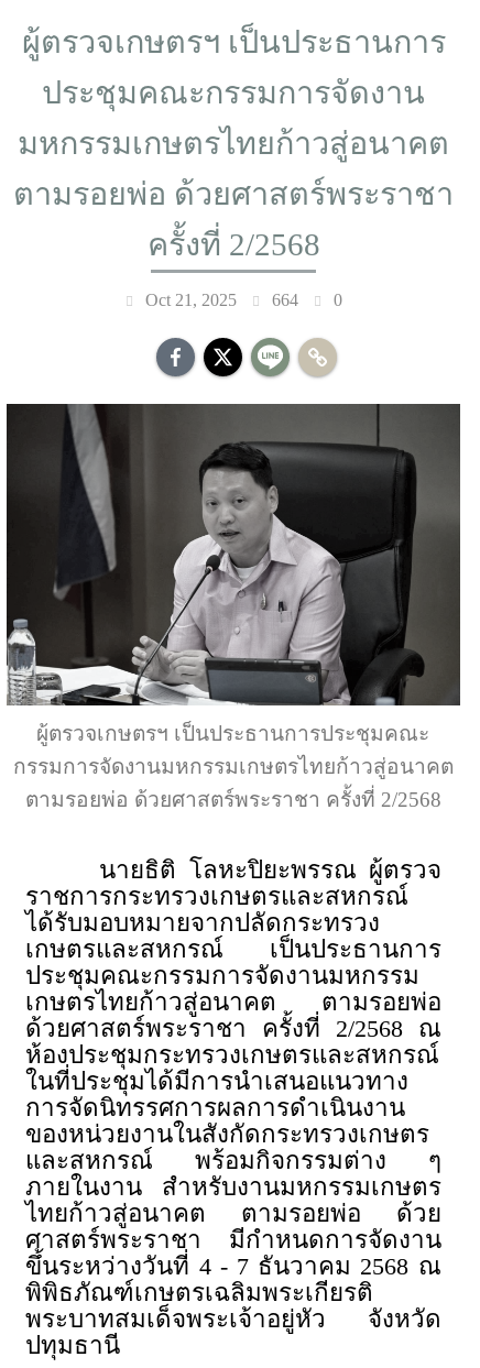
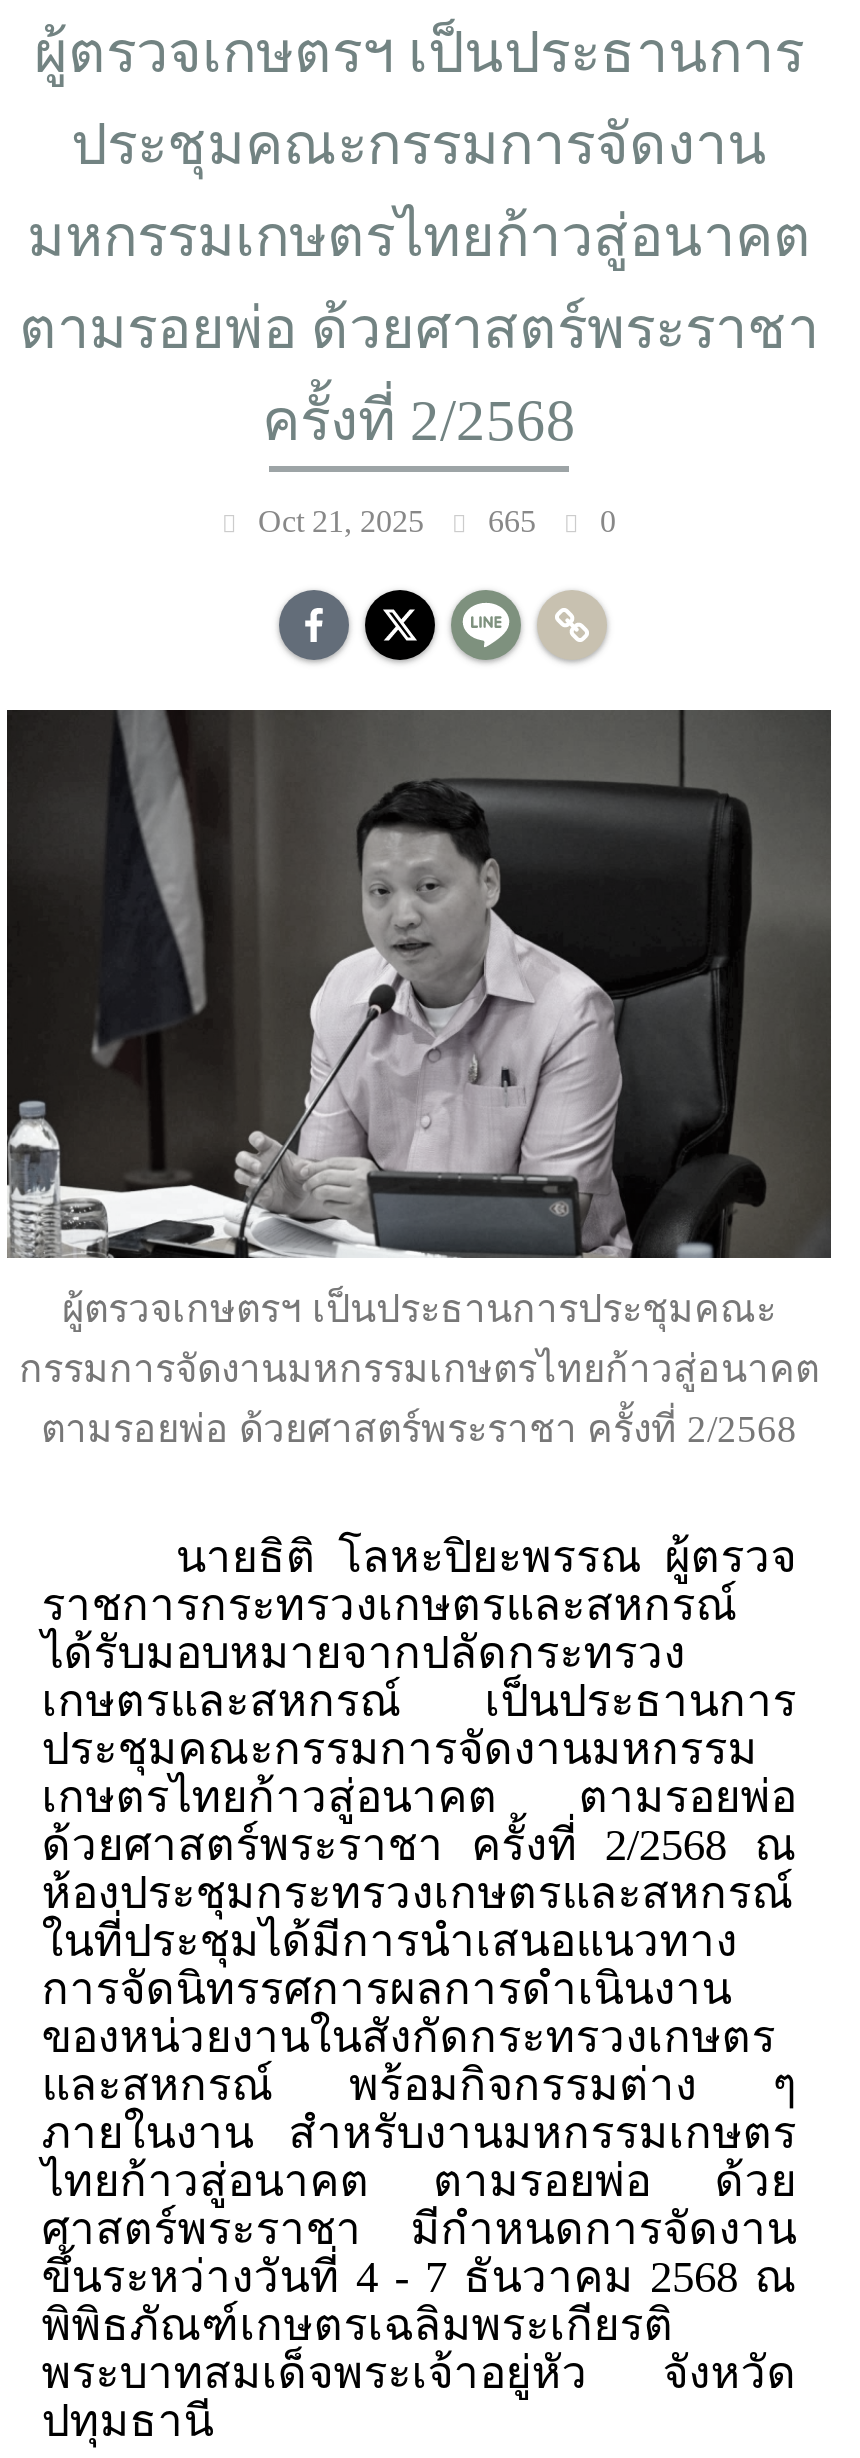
[145,291,342,310] Oct 21, 2025 664 0 -> [258,505,616,539] Oct 21, 2025 665 0

